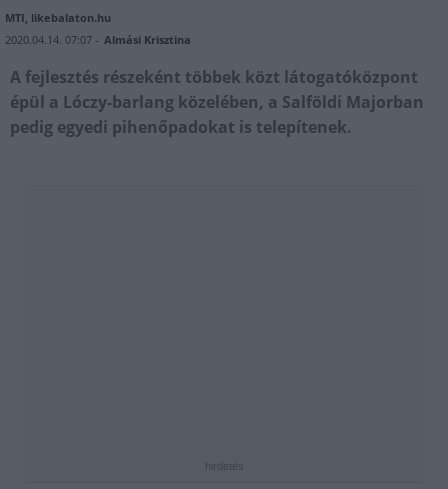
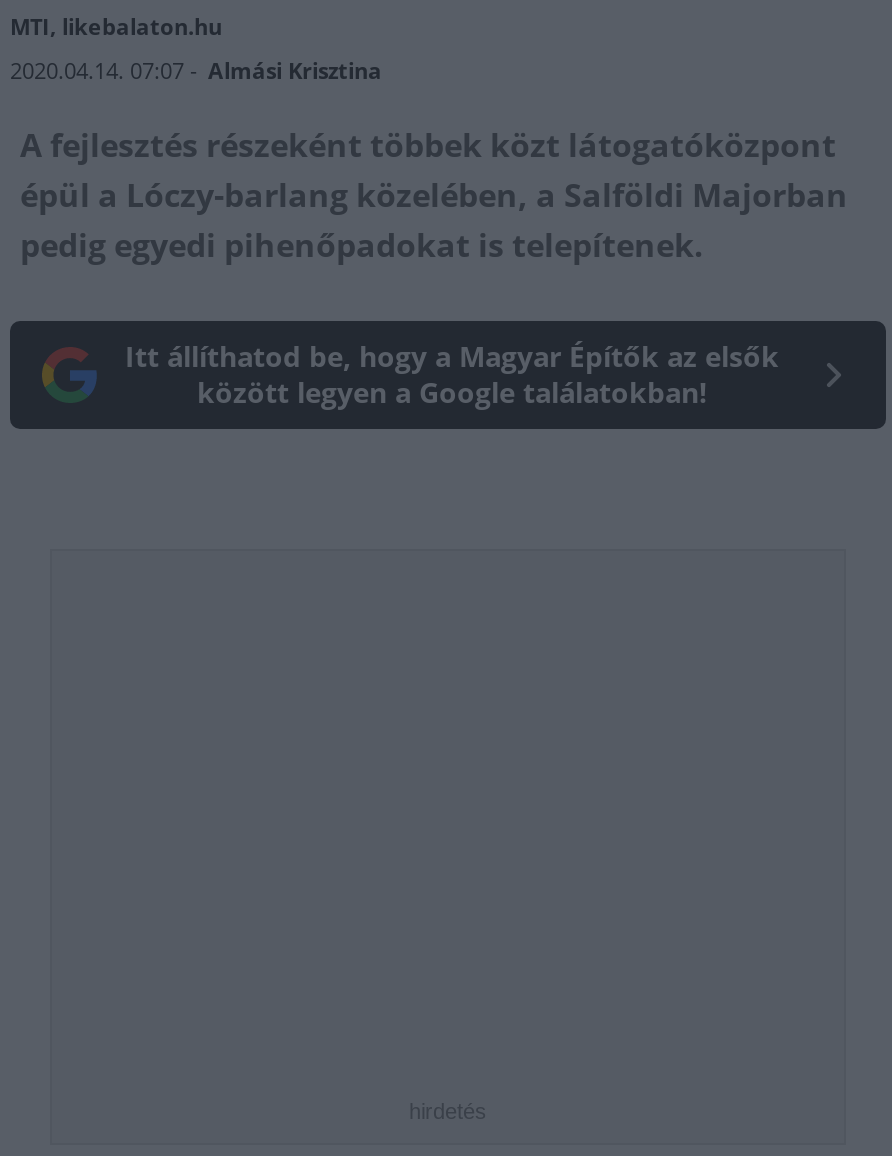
none -> [125,338,779,412] Itt állíthatod be, hogy a Magyar Építők az elsők | között legyen a Google találatokban!

